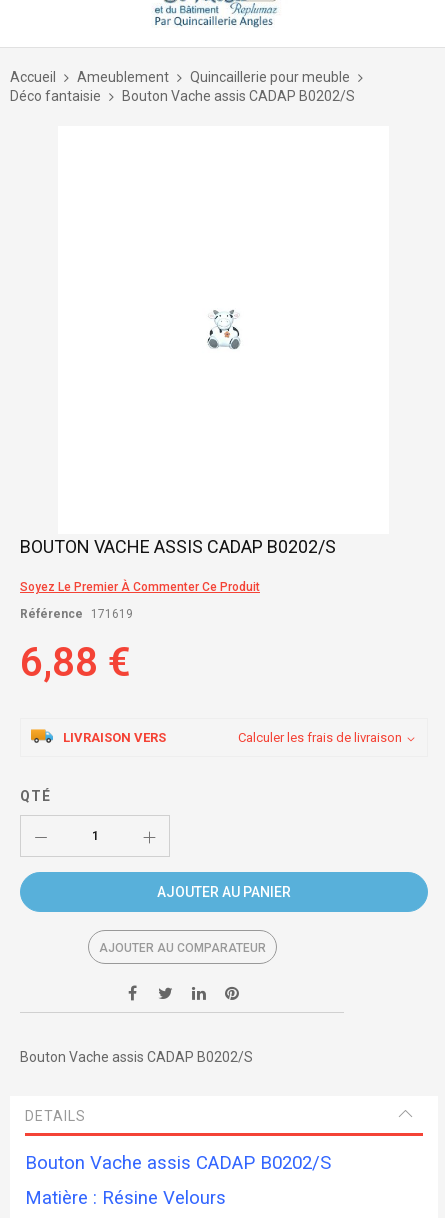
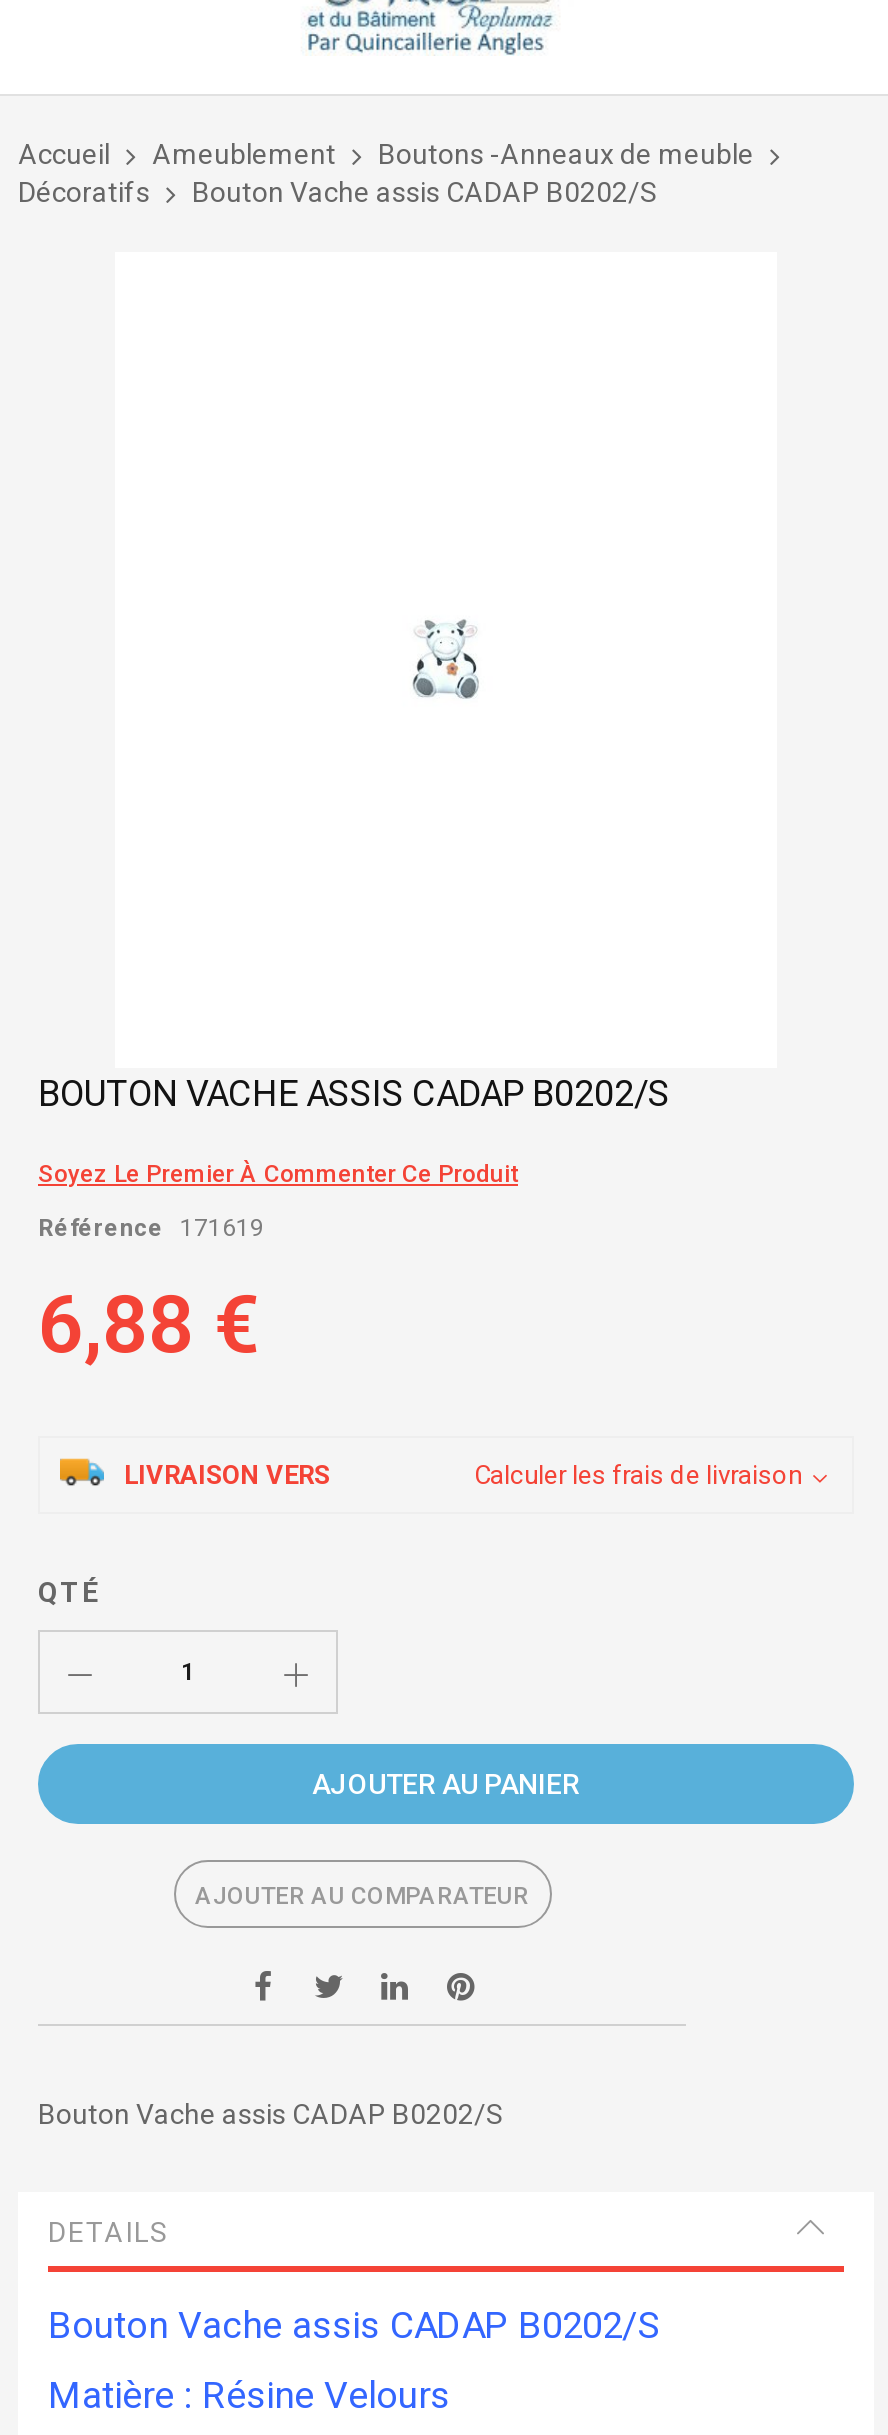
[10,69,350,104] Quincaillerie pour meuble | Déco fantaisie -> [18,137,754,208] Boutons -Anneaux de meuble | Décoratifs

